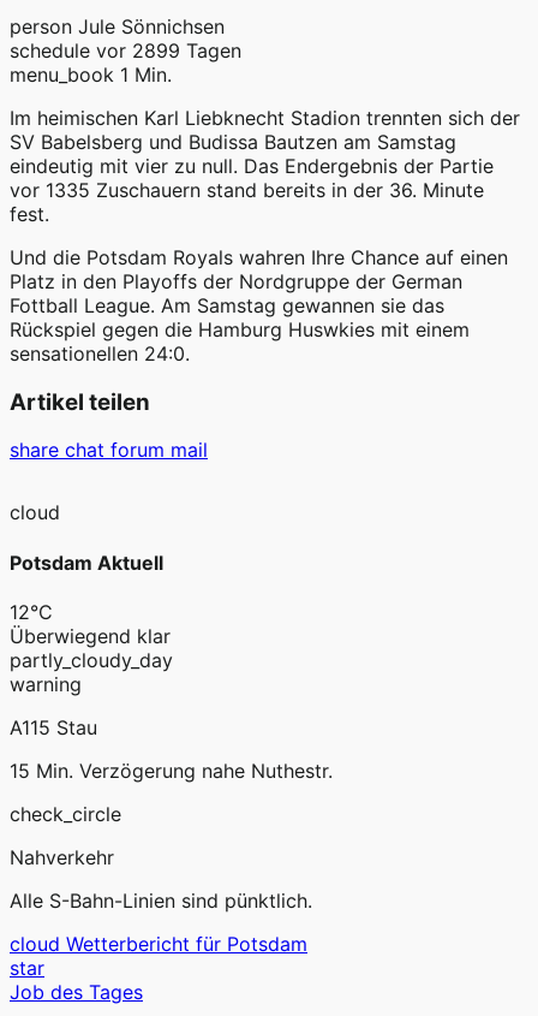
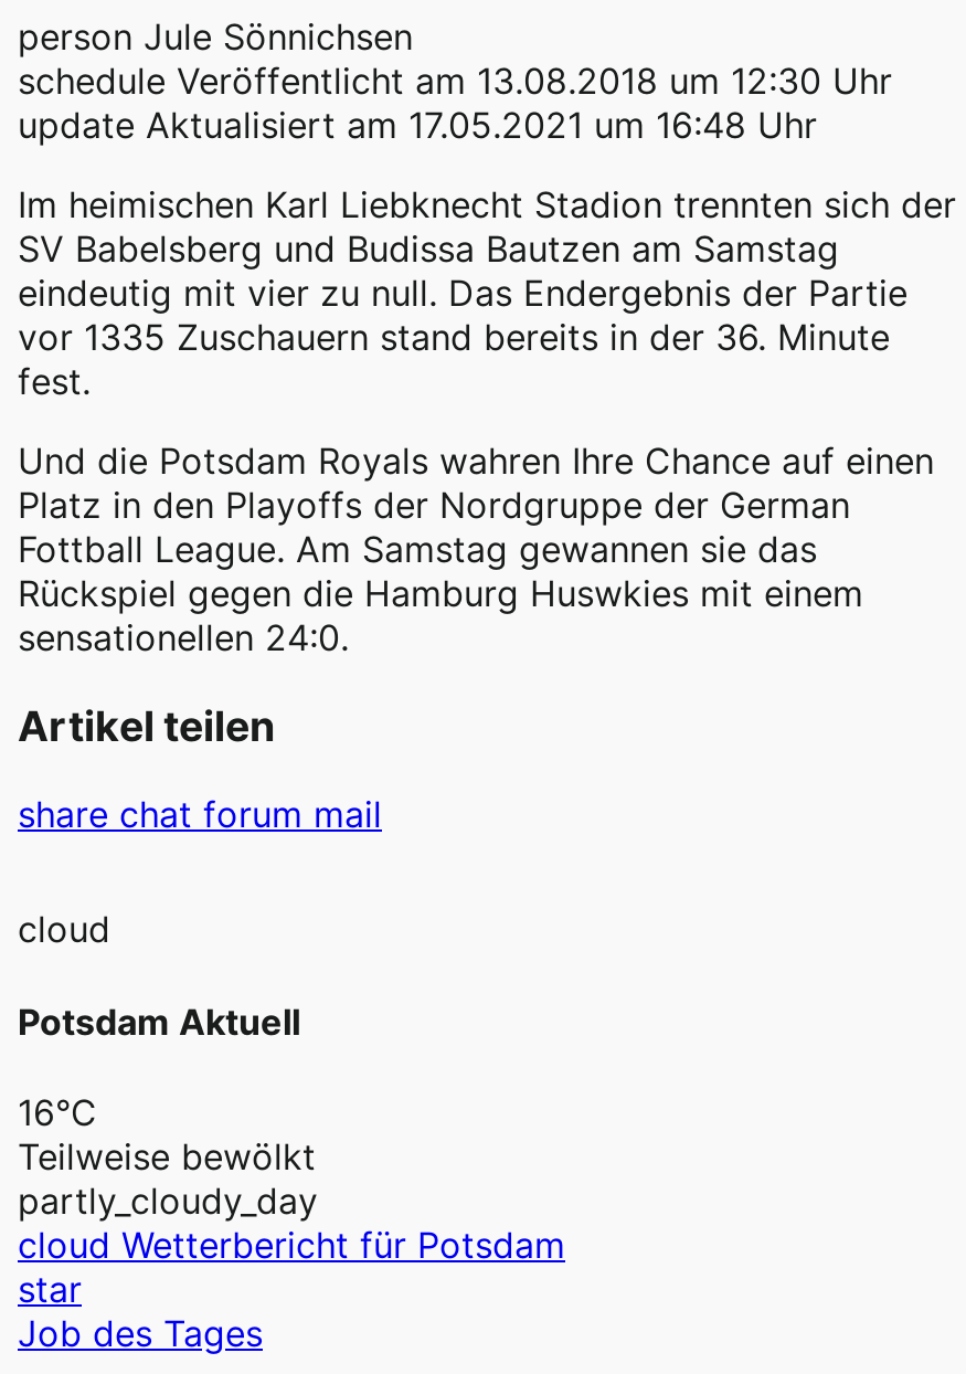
[10,38,241,86] schedule vor 2899 Tagen | menu_book 1 Min. -> [18,58,892,146] schedule Veröffentlicht am 13.08.2018 um 12:30 Uhr | update Aktualisiert am 17.05.2021 um 16:48 Uhr
[10,600,171,648] 12°C | Überwiegend klar -> [18,1090,316,1178] 16°C | Teilweise bewölkt
[10,672,333,912] warning | A115 Stau | 15 Min. Verzögerung nahe Nuthestr. | check_circle | Nahverkehr | Alle S-Bahn-Linien sind pünktlich. -> none

